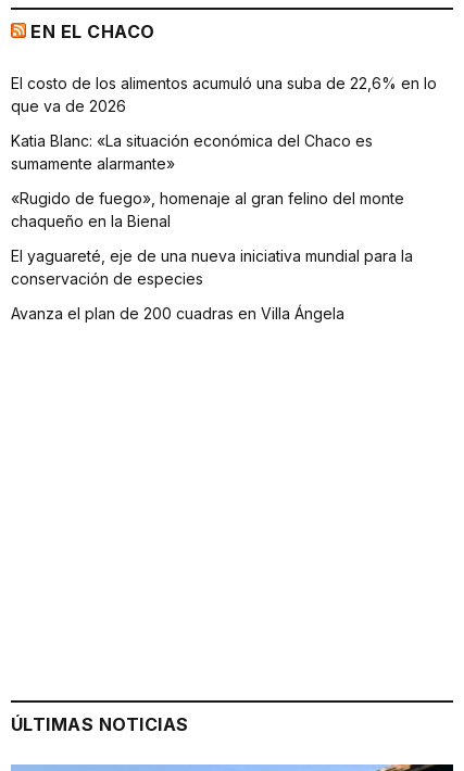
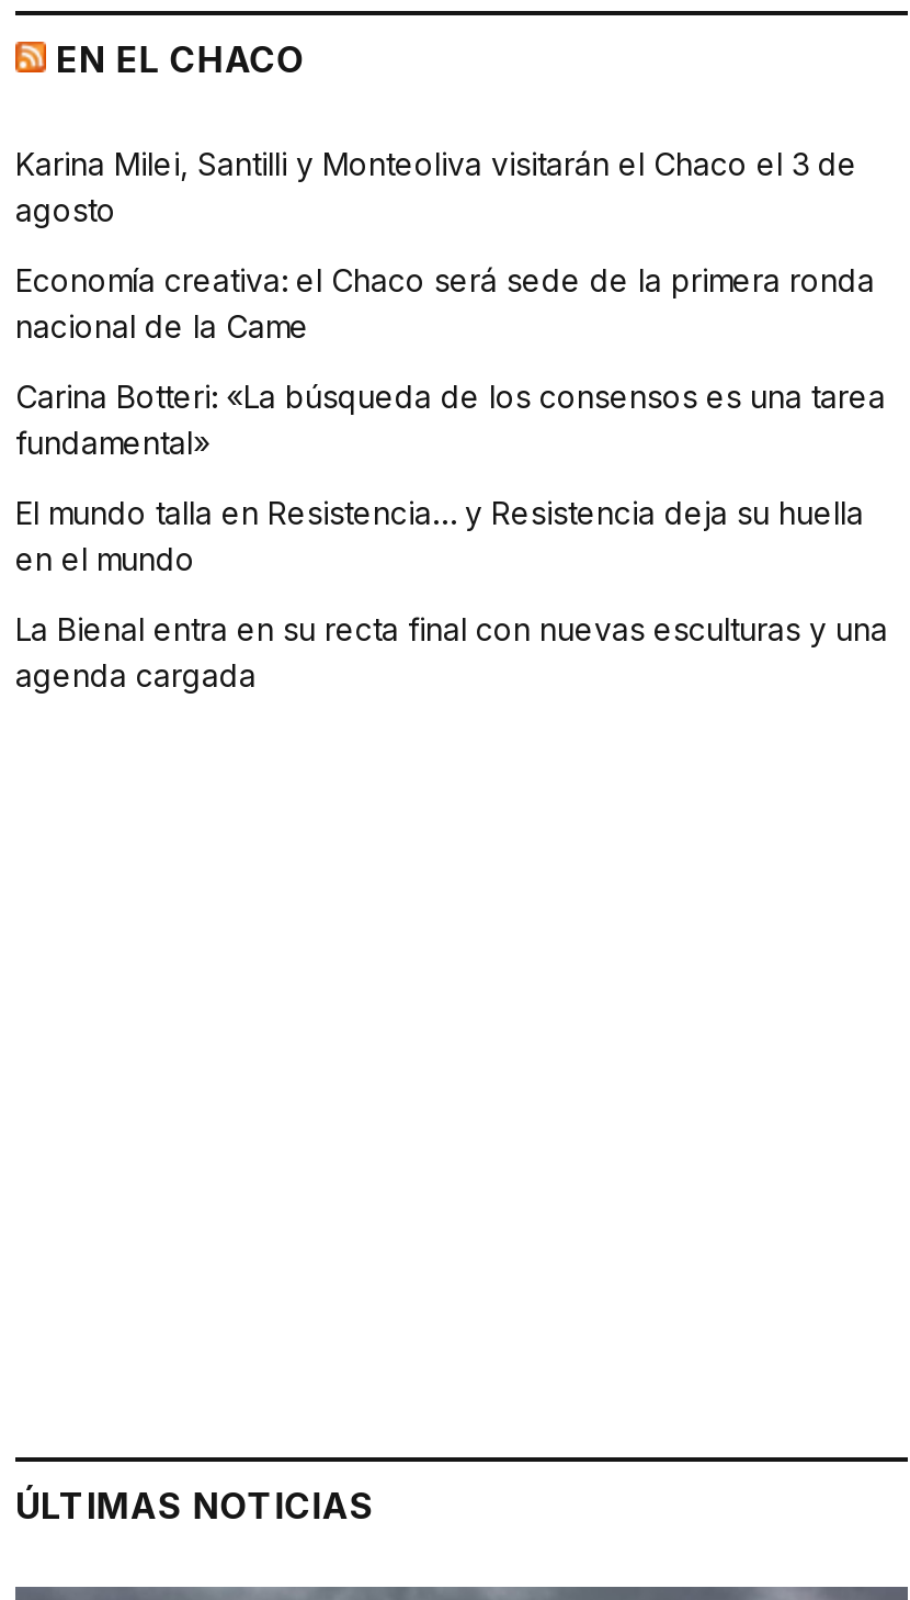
[11,74,437,116] El costo de los alimentos acumuló una suba de 22,6% en lo | que va de 2026 -> [15,146,857,229] Karina Milei, Santilli y Monteoliva visitarán el Chaco el 3 de | agosto
[11,132,373,173] Katia Blanc: «La situación económica del Chaco es | sumamente alarmante» -> [15,262,875,345] Economía creativa: el Chaco será sede de la primera ronda | nacional de la Came
[11,189,404,231] «Rugido de fuego», homenaje al gran felino del monte | chaqueño en la Bienal -> [15,378,886,462] Carina Botteri: «La búsqueda de los consensos es una tarea | fundamental»
[11,247,413,288] El yaguareté, eje de una nueva iniciativa mundial para la | conservación de especies -> [15,495,864,578] El mundo talla en Resistencia… y Resistencia deja su huella | en el mundo
[11,304,344,323] Avanza el plan de 200 cuadras en Villa Ángela -> [15,611,888,694] La Bienal entra en su recta final con nuevas esculturas y una | agenda cargada

